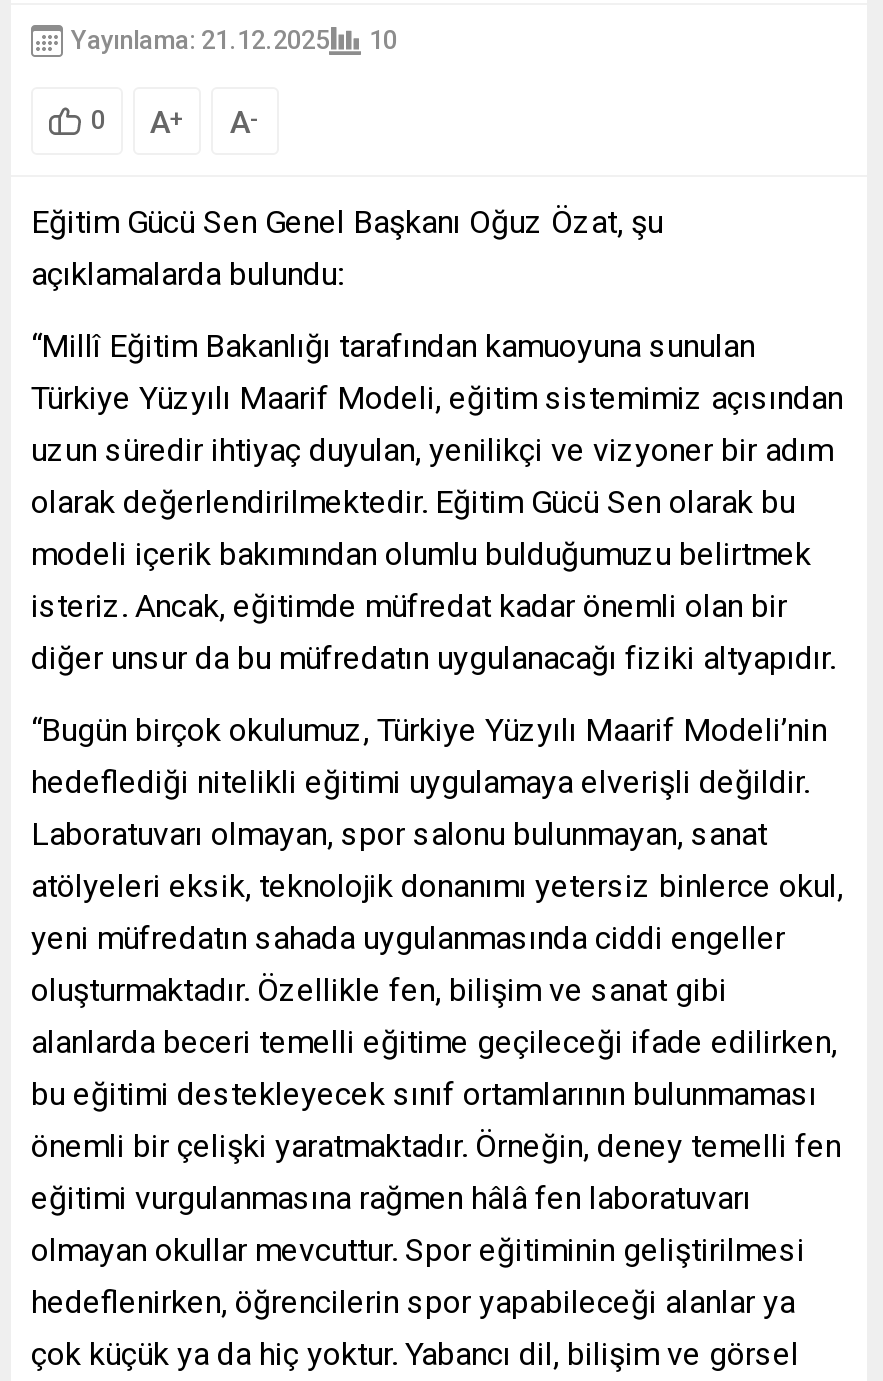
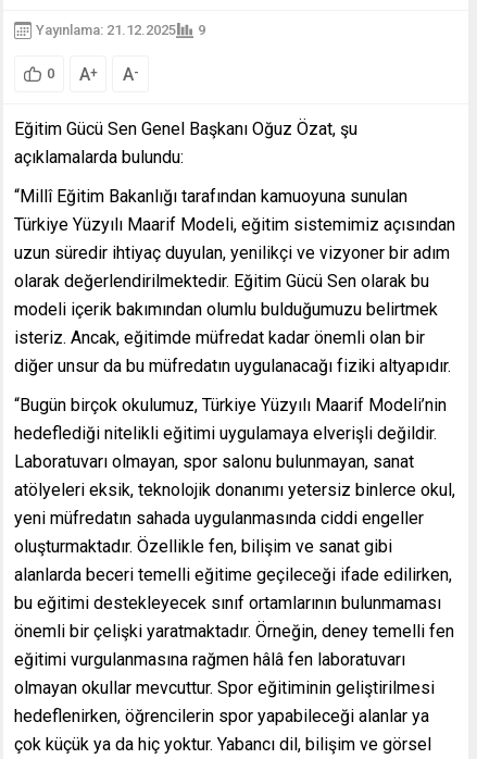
[71,25,397,55] Yayınlama: 21.12.2025 10 -> [36,22,205,38] Yayınlama: 21.12.2025 9

